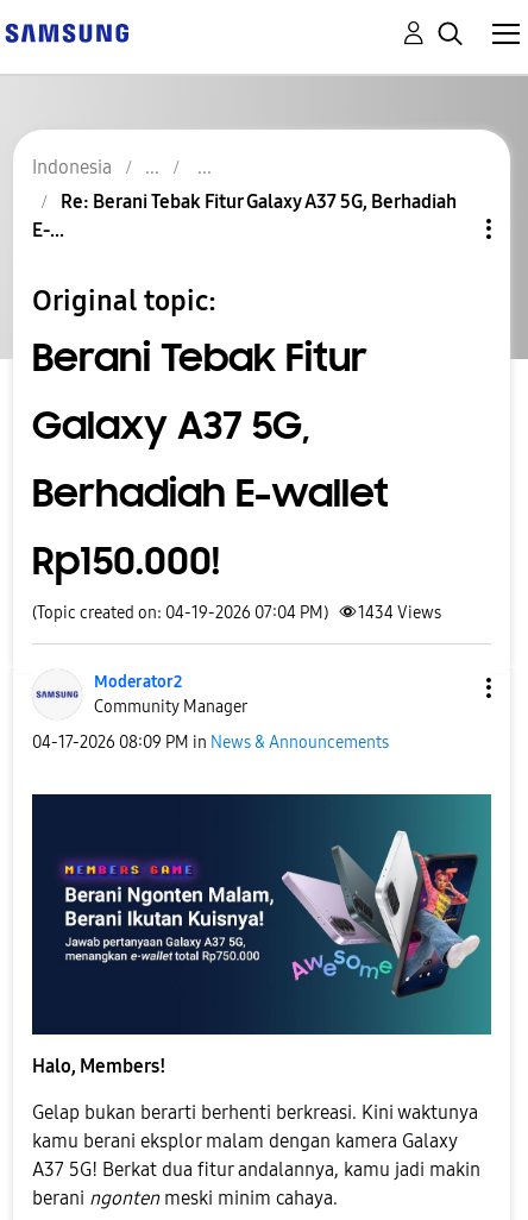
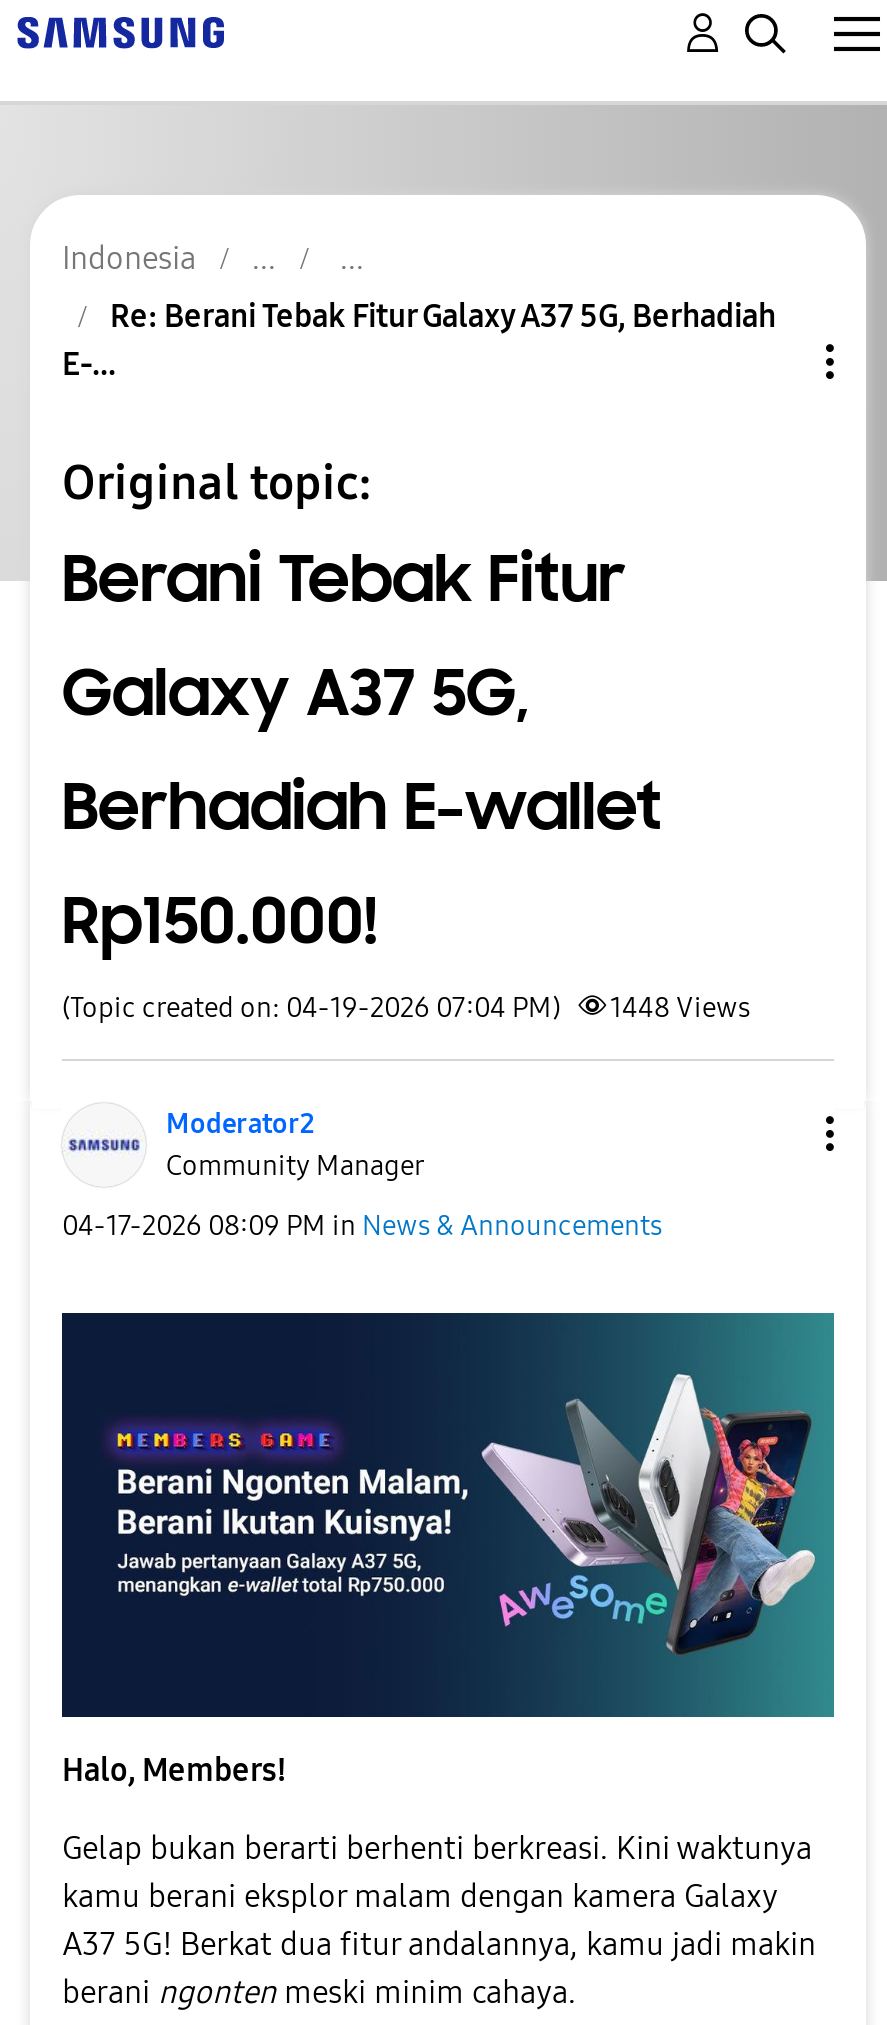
[32,603,441,623] (Topic created on: 04-19-2026 07:04 PM) 1434 Views -> [62,991,750,1025] (Topic created on: 04-19-2026 07:04 PM) 1448 Views

